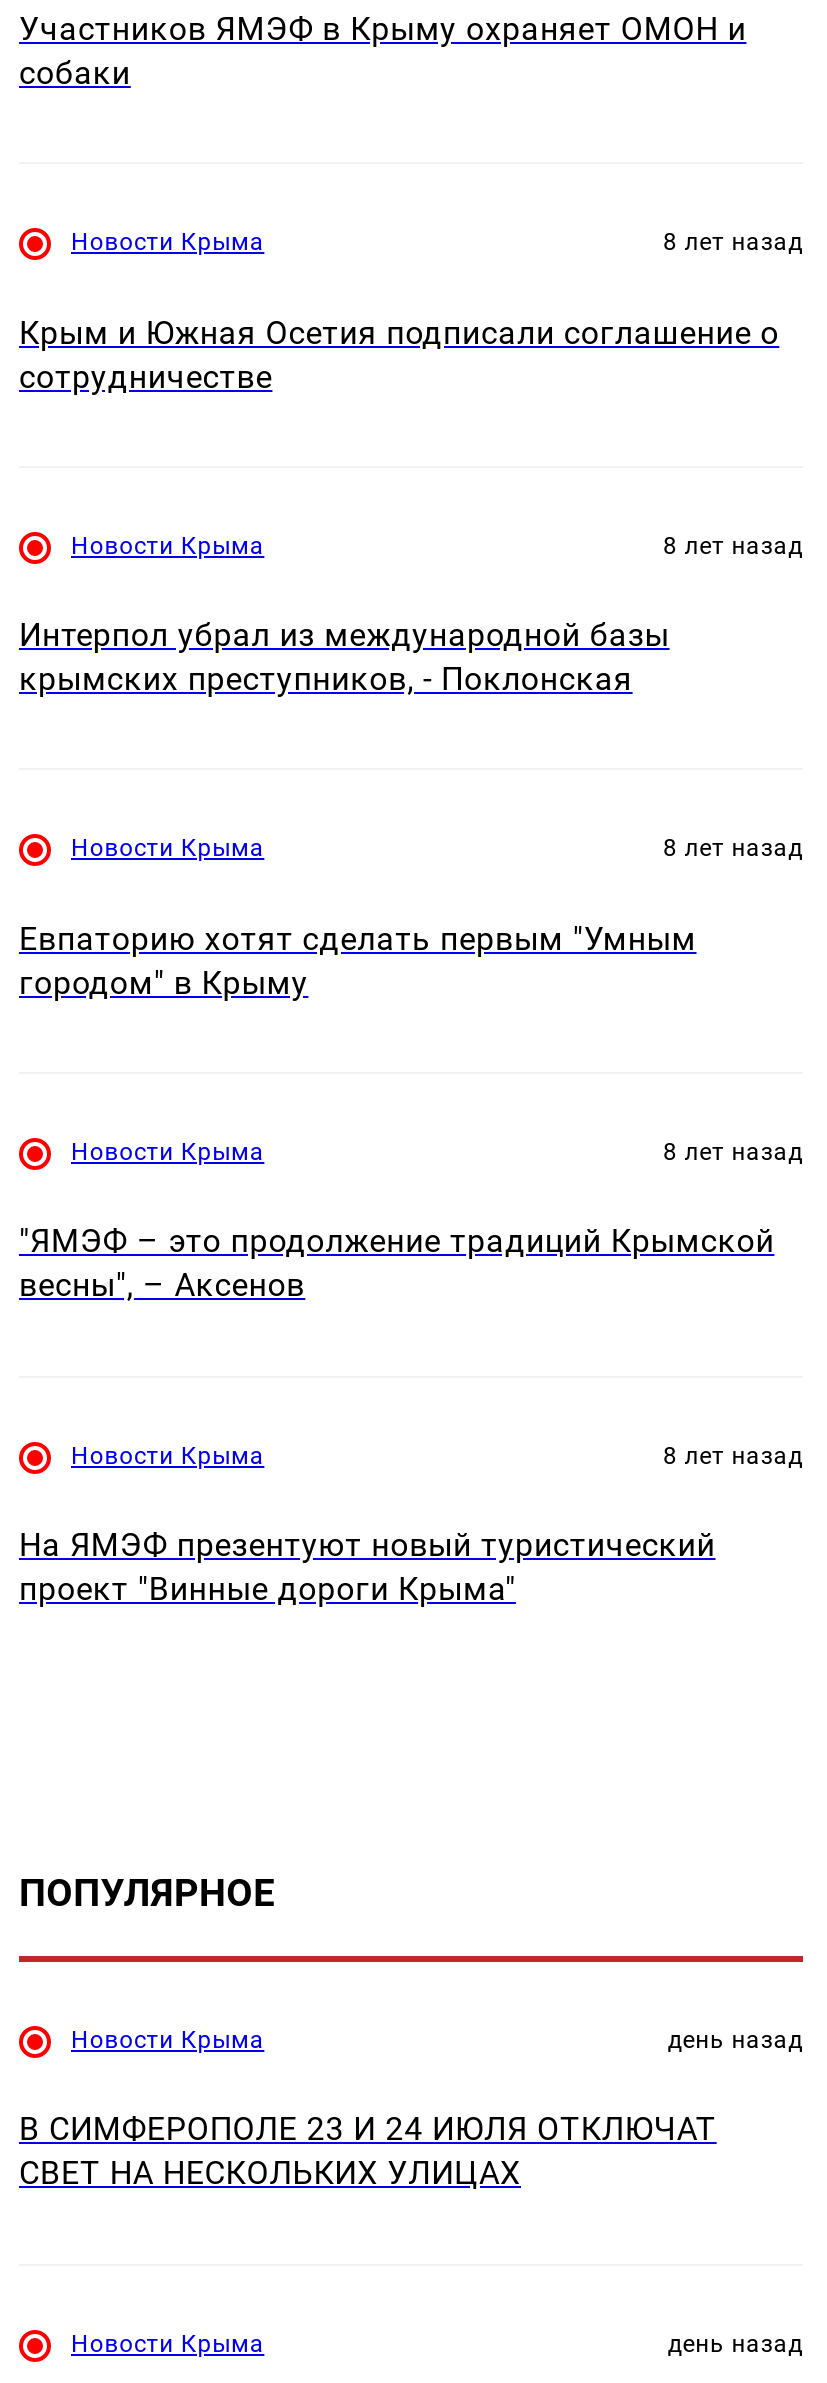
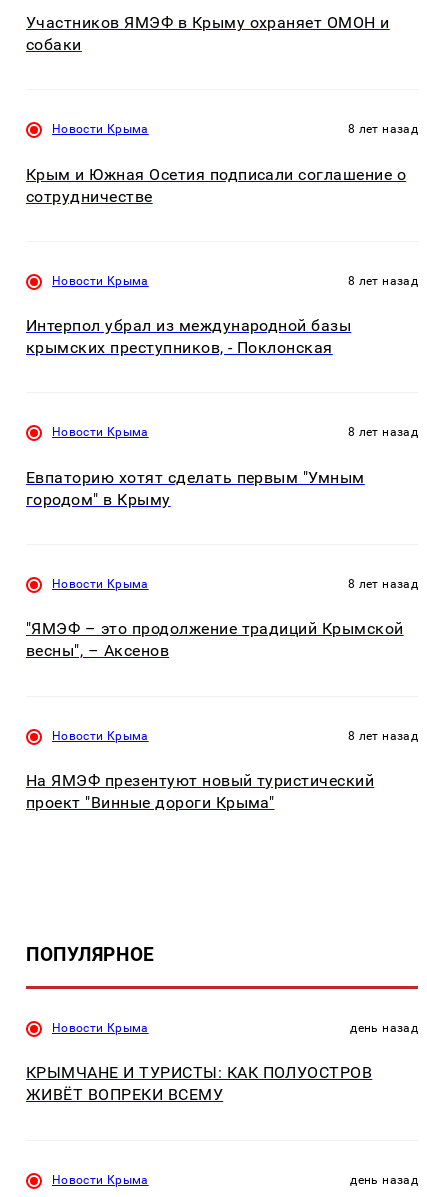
[19,2110,717,2192] В СИМФЕРОПОЛЕ 23 И 24 ИЮЛЯ ОТКЛЮЧАТ | СВЕТ НА НЕСКОЛЬКИХ УЛИЦАХ -> [26,1063,372,1104] КРЫМЧАНЕ И ТУРИСТЫ: КАК ПОЛУОСТРОВ | ЖИВЁТ ВОПРЕКИ ВСЕМУ

